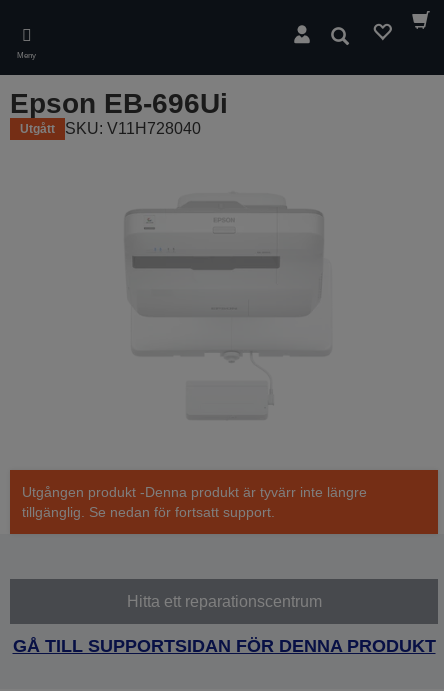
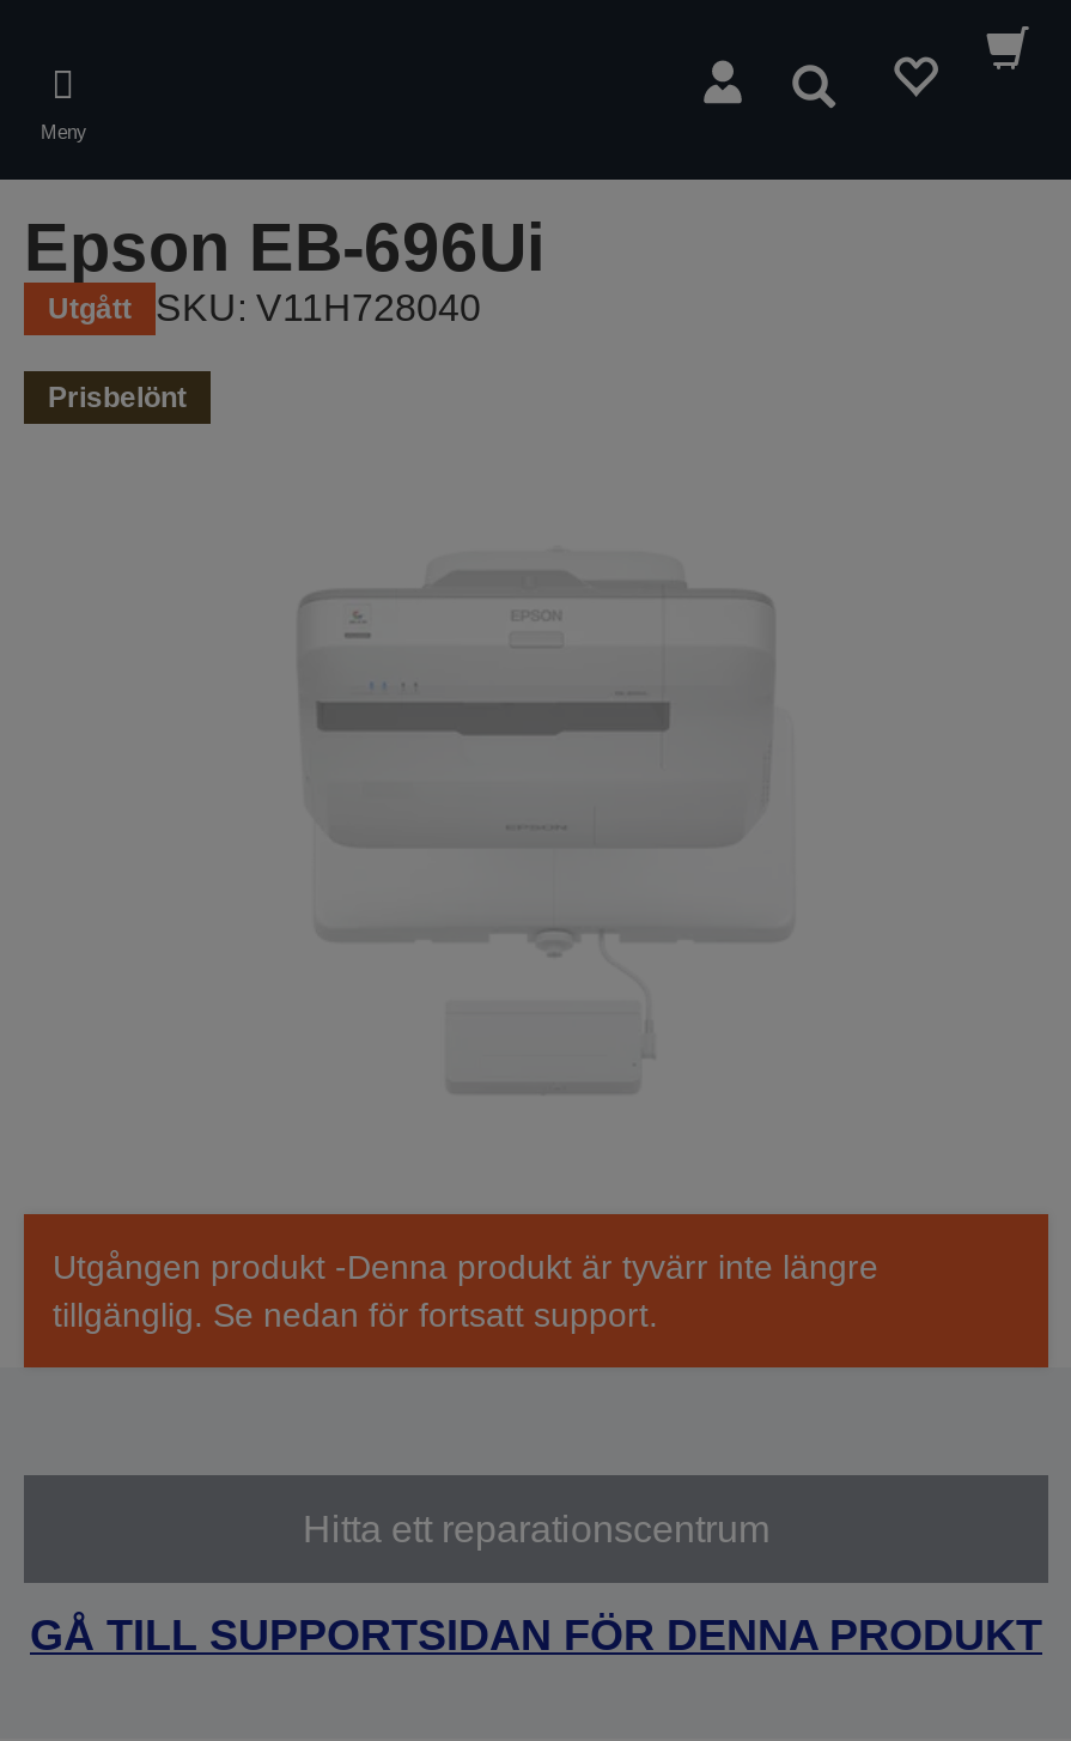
none -> [48,381,187,414] Prisbelönt

